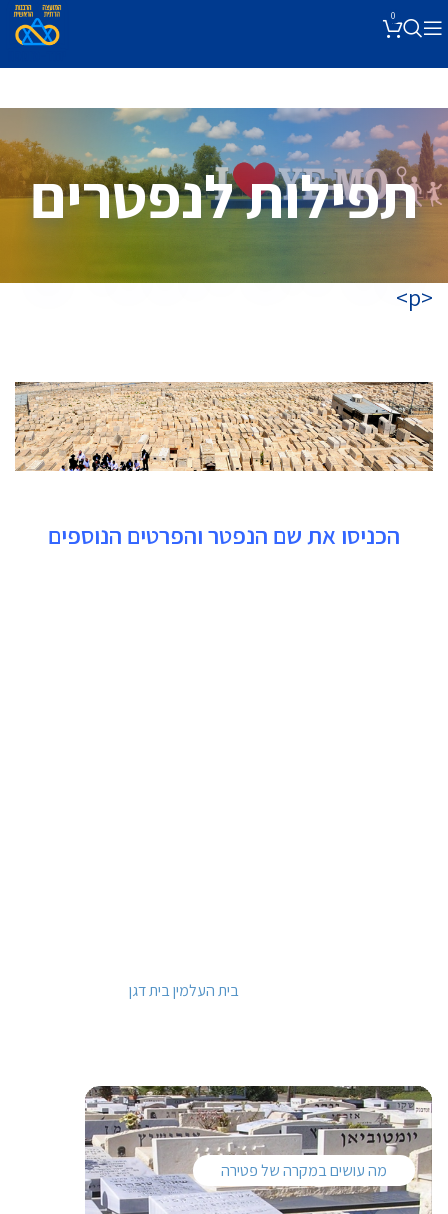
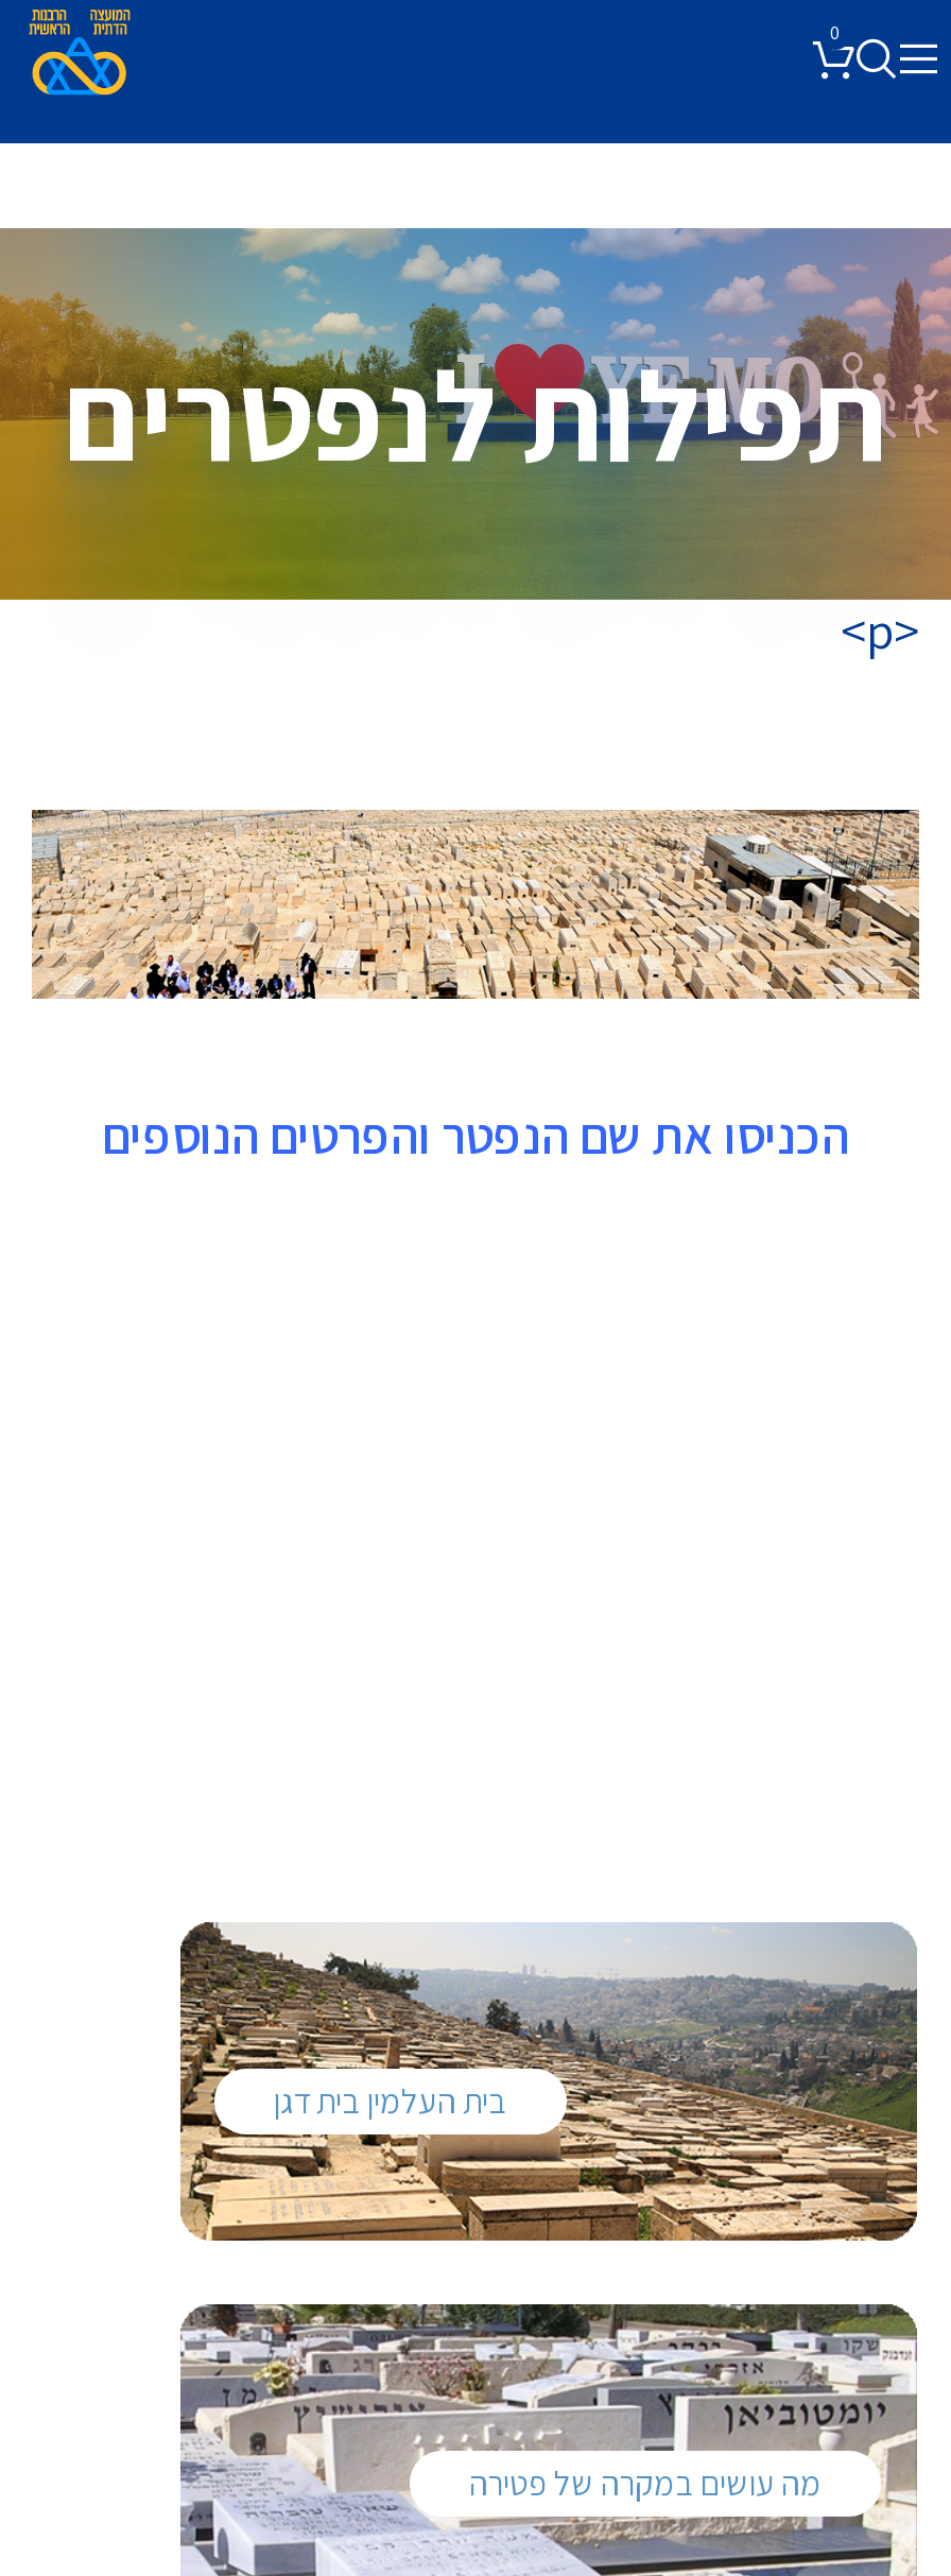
none -> [178,1920,919,2243] [image]

